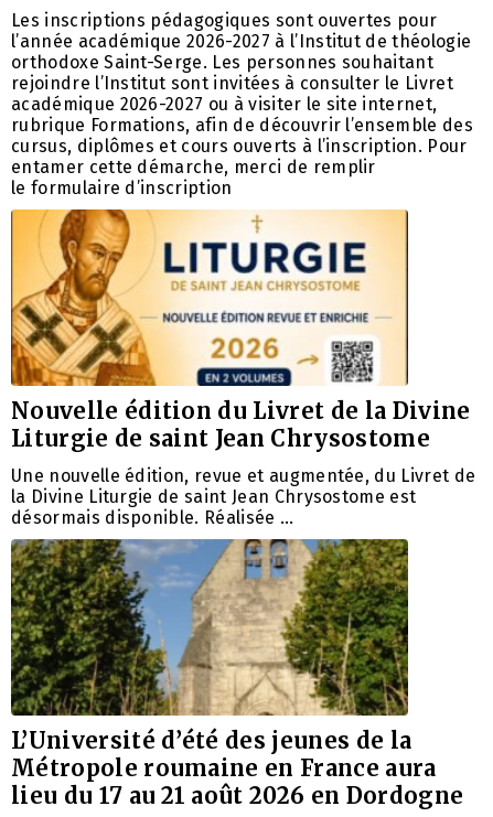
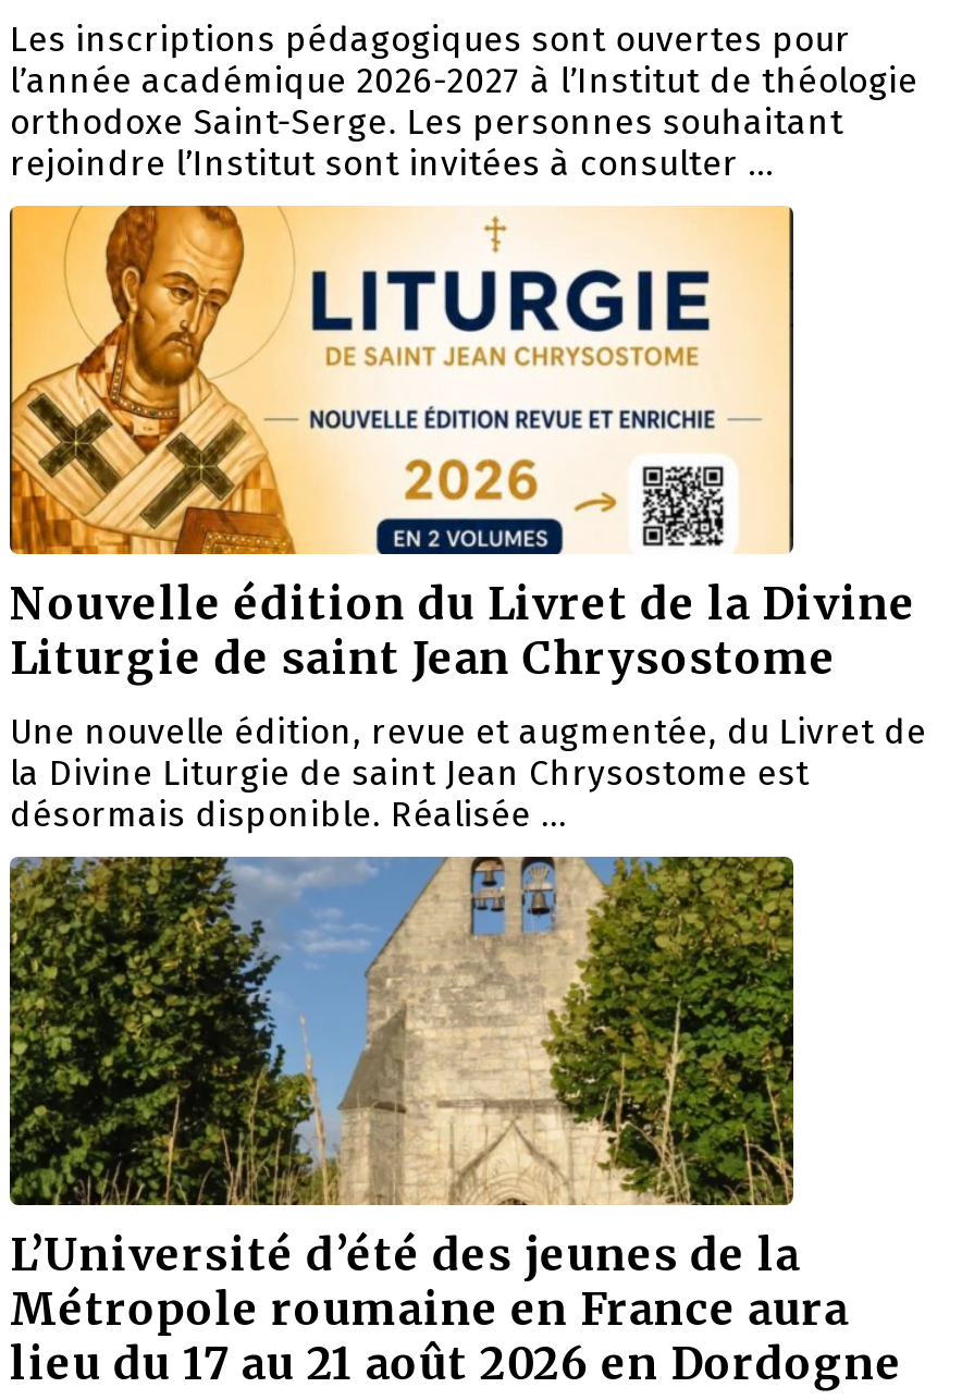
[11,72,473,198] rejoindre l’Institut sont invitées à consulter le Livret | académique 2026-2027 ou à visiter le site internet, | rubrique Formations, afin de découvrir l’ensemble des | cursus, diplômes et cours ouverts à l’inscription. Pour | entamer cette démarche, merci de remplir | le formulaire d’inscription -> [10,142,775,183] rejoindre l’Institut sont invitées à consulter …

